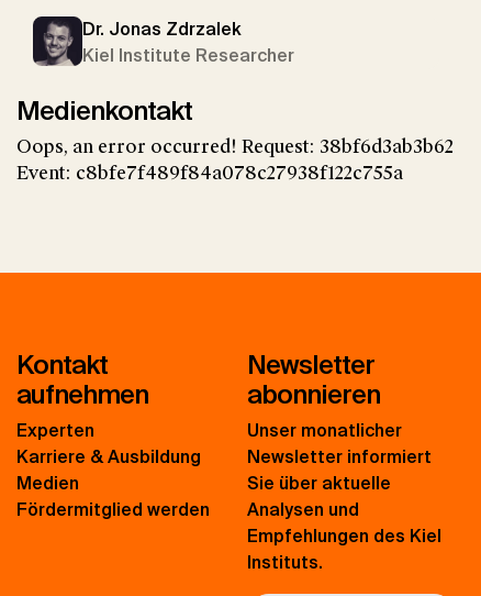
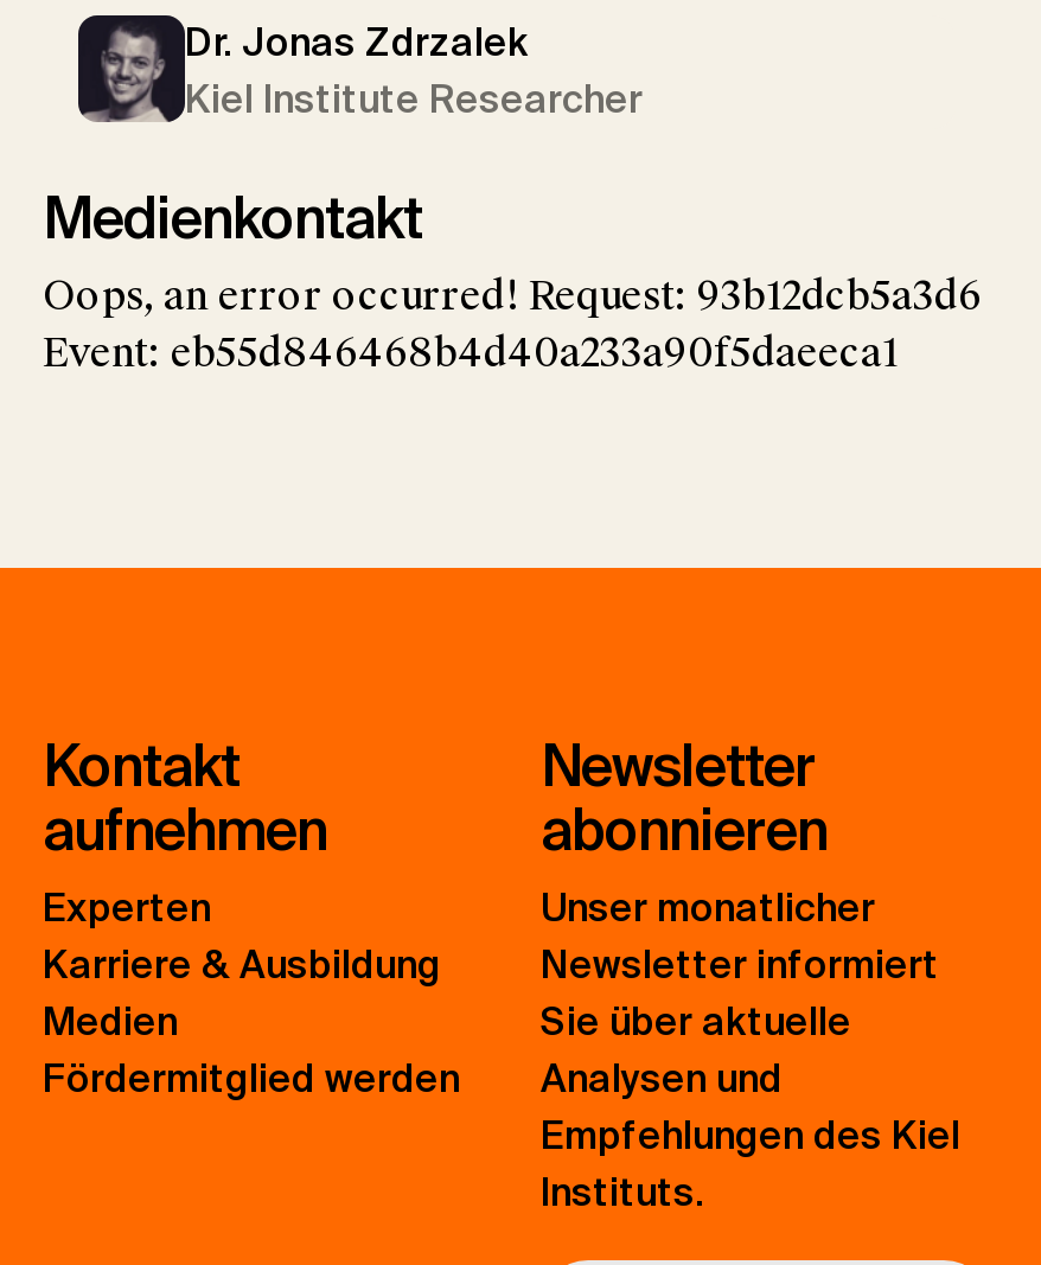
[16,135,454,159] Oops, an error occurred! Request: 38bf6d3ab3b62 -> [43,272,982,322] Oops, an error occurred! Request: 93b12dcb5a3d6
[16,162,403,185] Event: c8bfe7f489f84a078c27938f122c755a -> [43,329,899,379] Event: eb55d846468b4d40a233a90f5daeeca1

